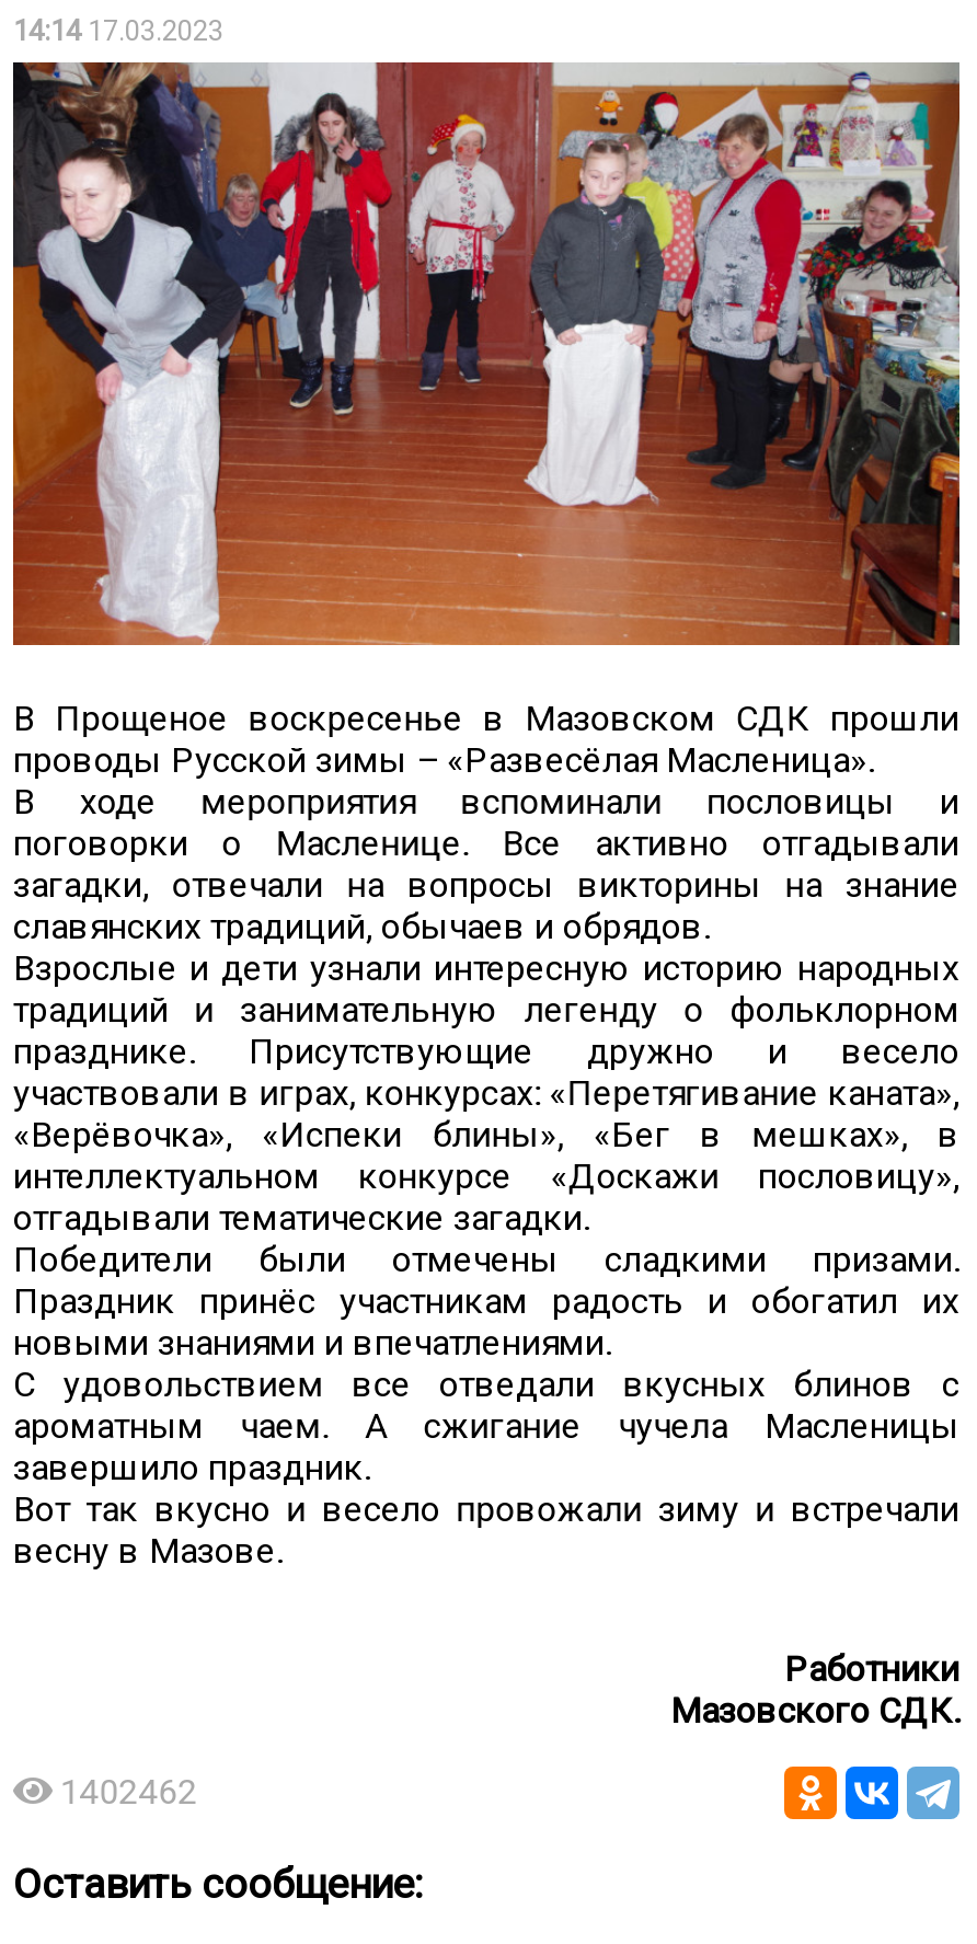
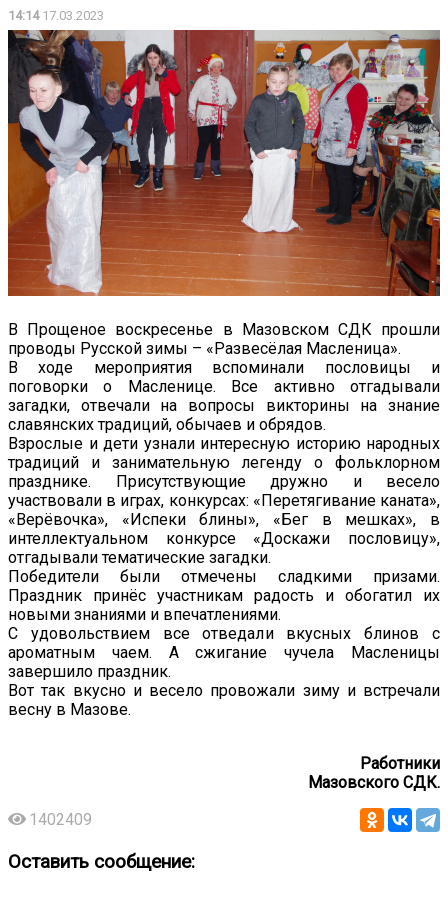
[60,1772,198,1813] 1402462 -> [29,810,92,829] 1402409

